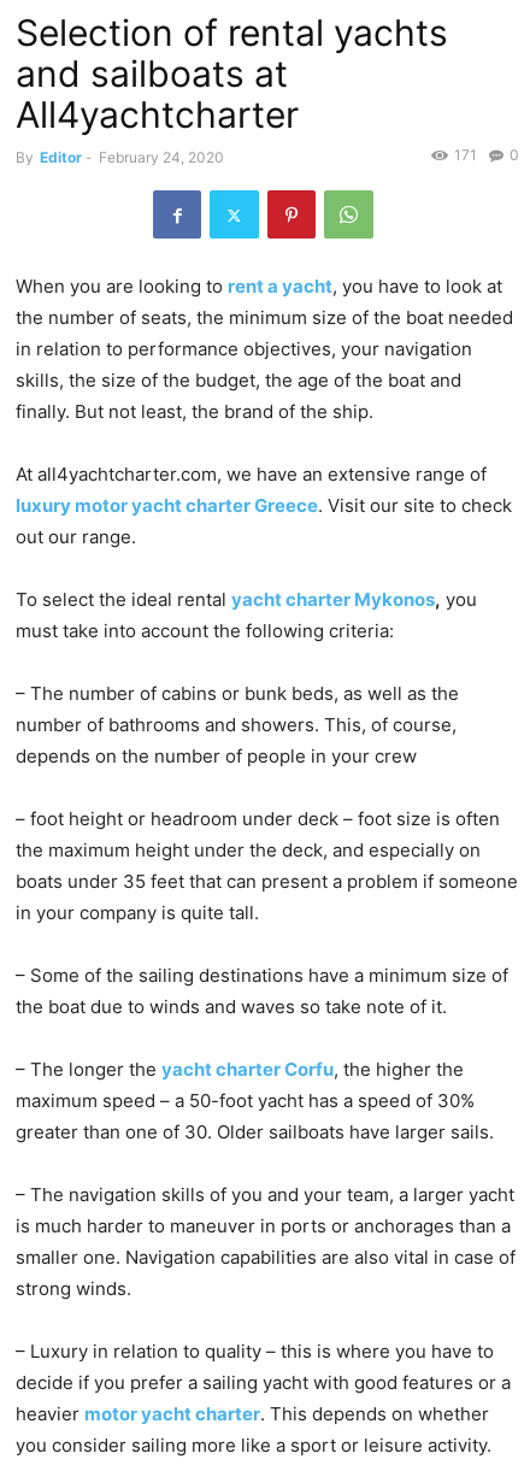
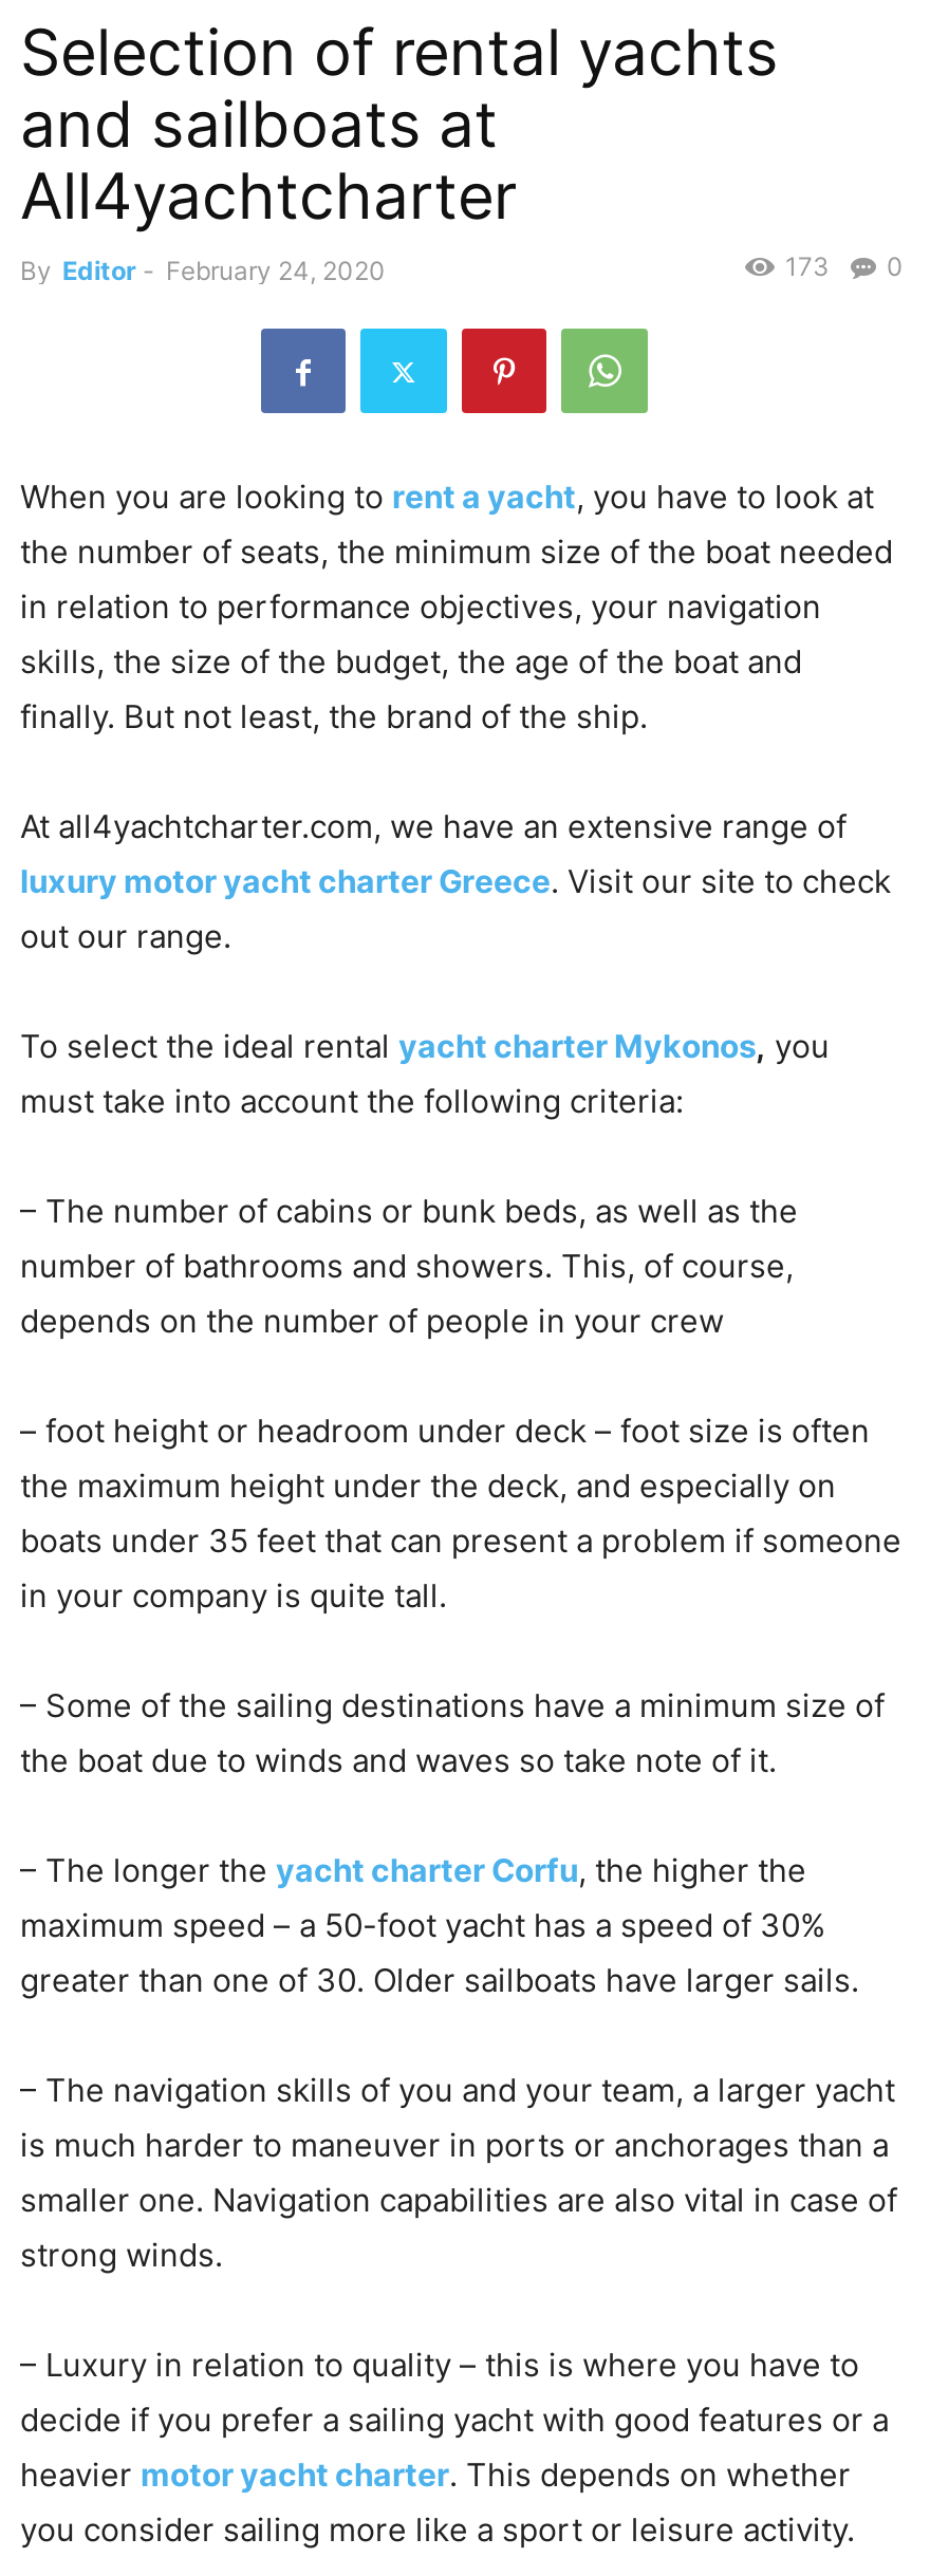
[454,146,519,164] 171 0 -> [785,250,904,282] 173 0

